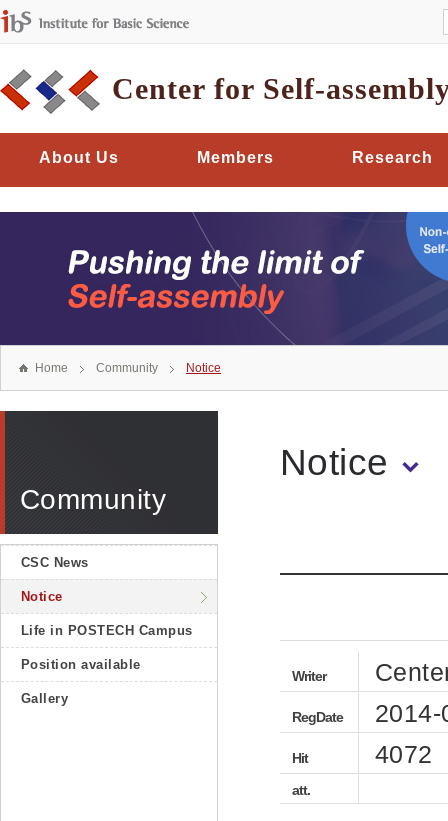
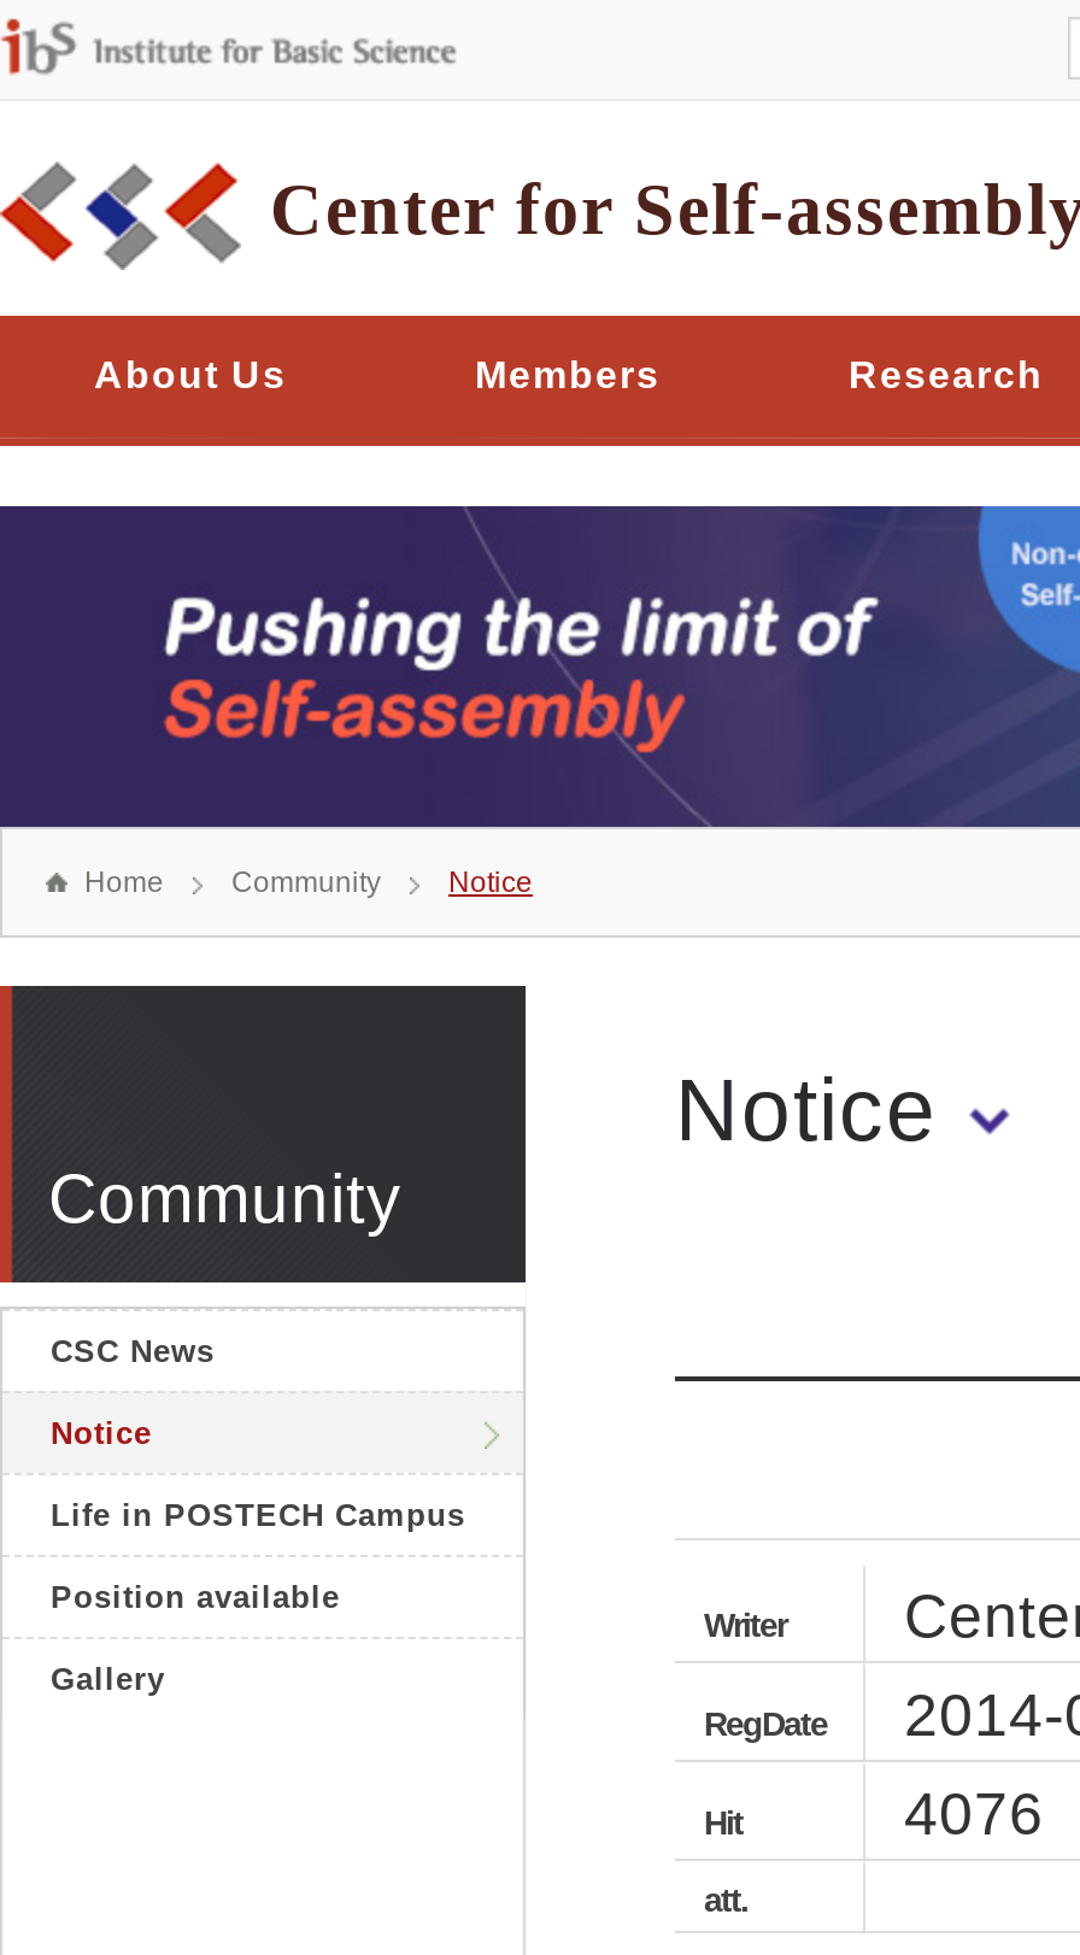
[375,740,433,768] 4072 -> [904,1779,1044,1847] 4076

